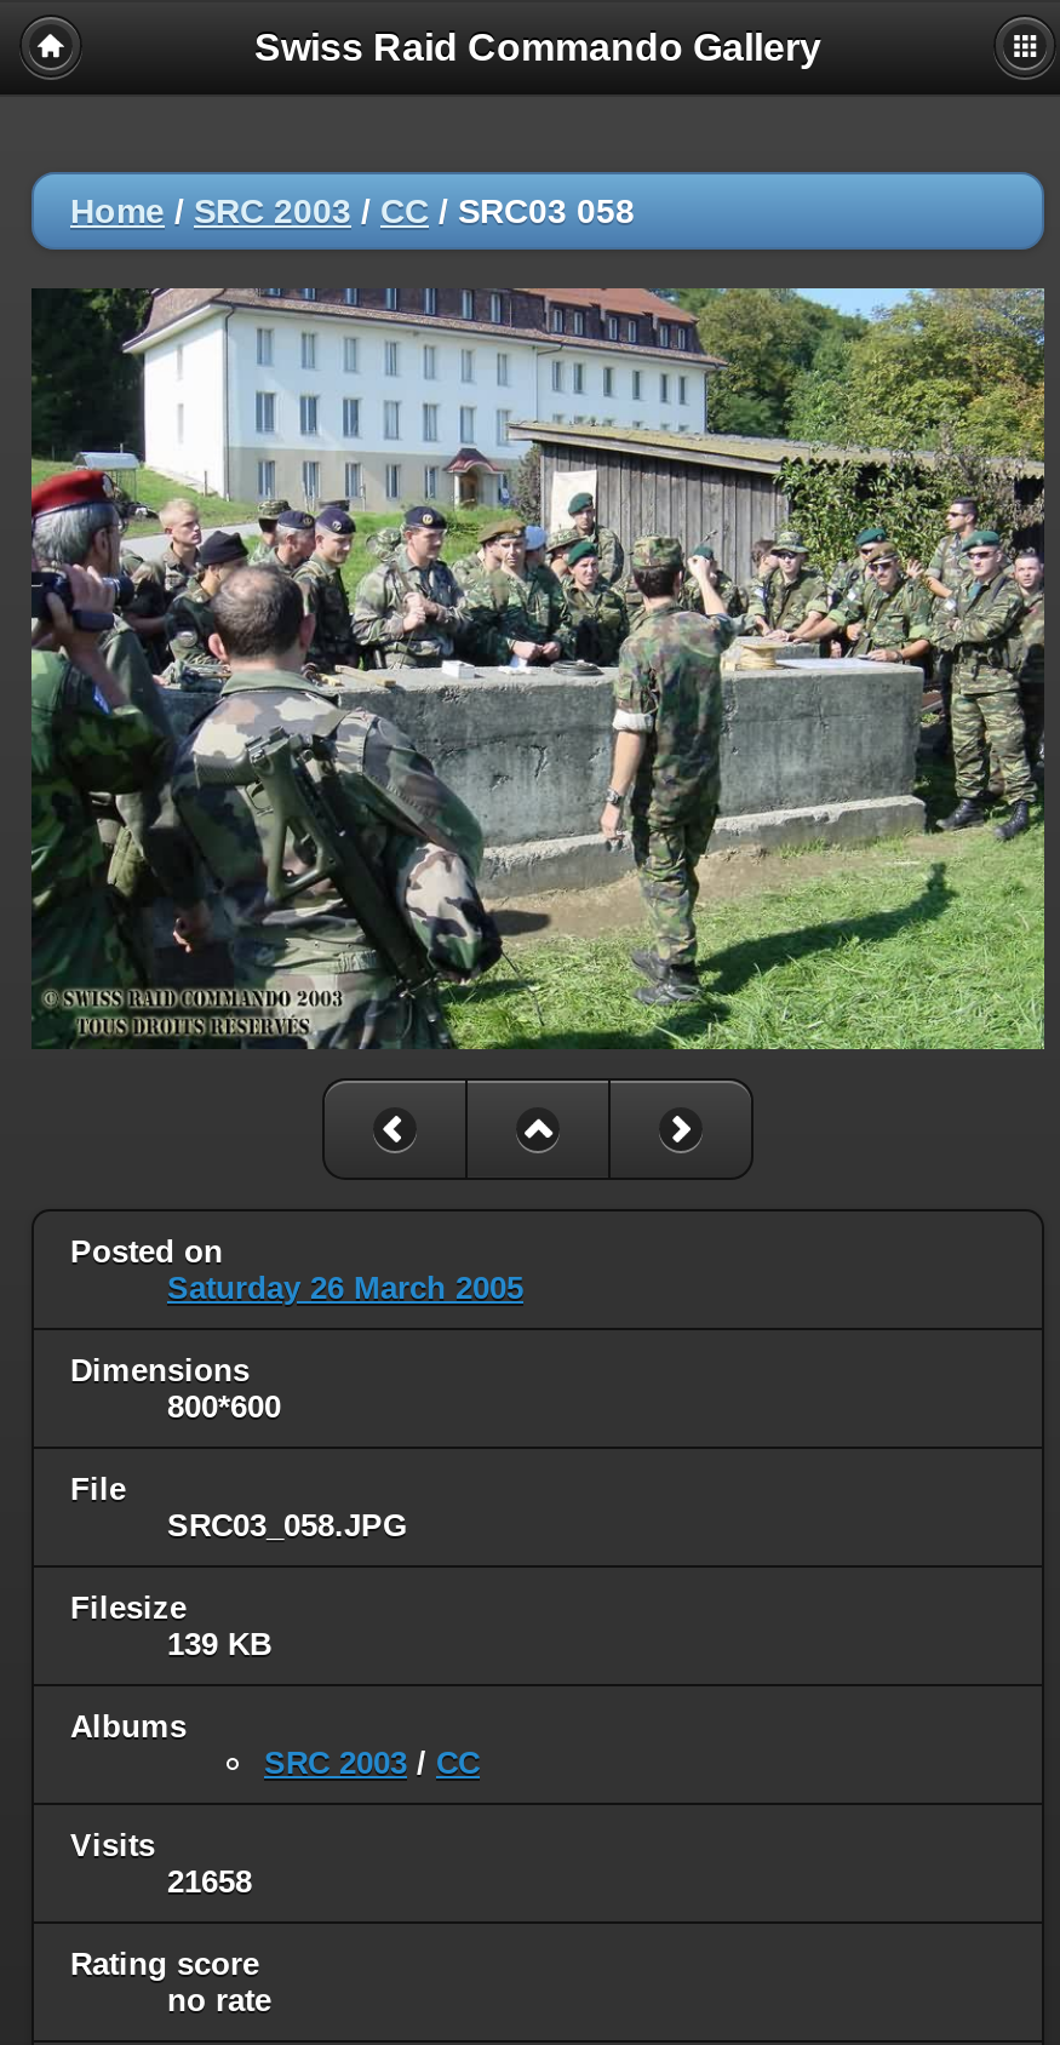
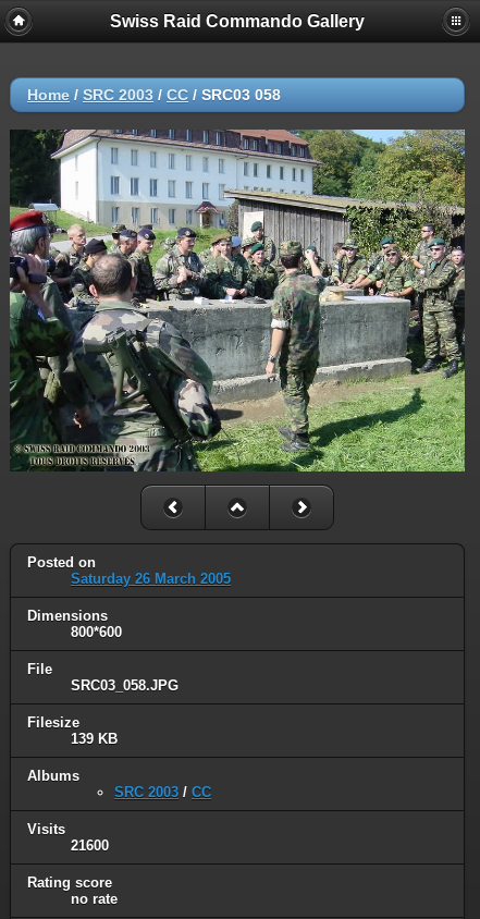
[167,1863,252,1900] 21658 -> [71,837,109,854] 21600

